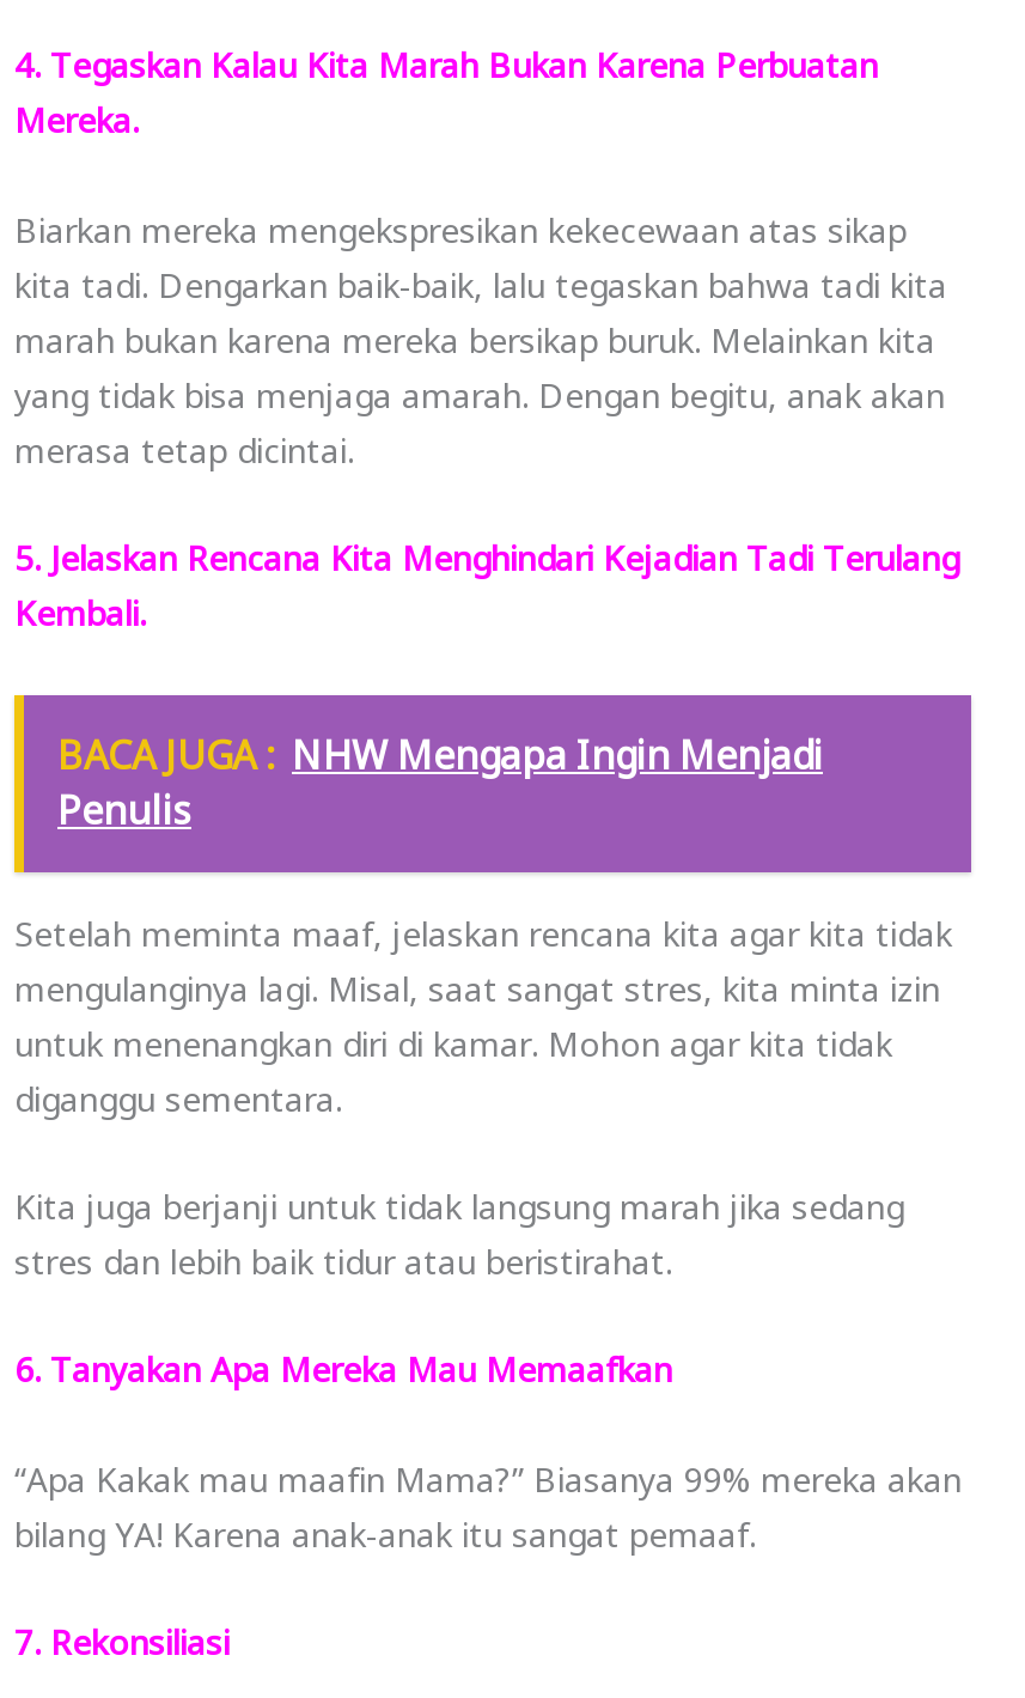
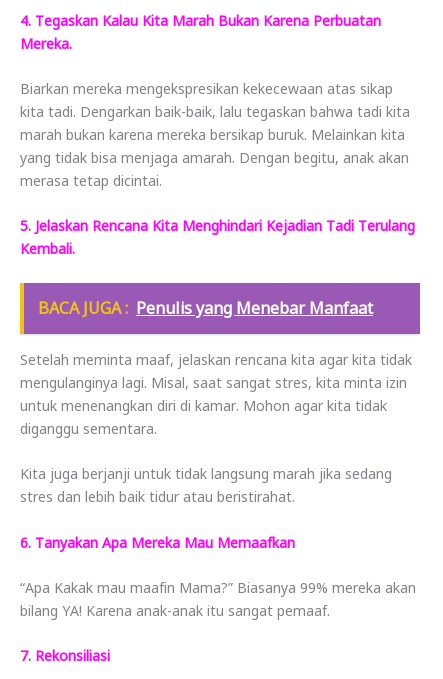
[57,727,823,835] BACA JUGA : NHW Mengapa Ingin Menjadi | Penulis -> [38,297,373,319] BACA JUGA : Penulis yang Menebar Manfaat

